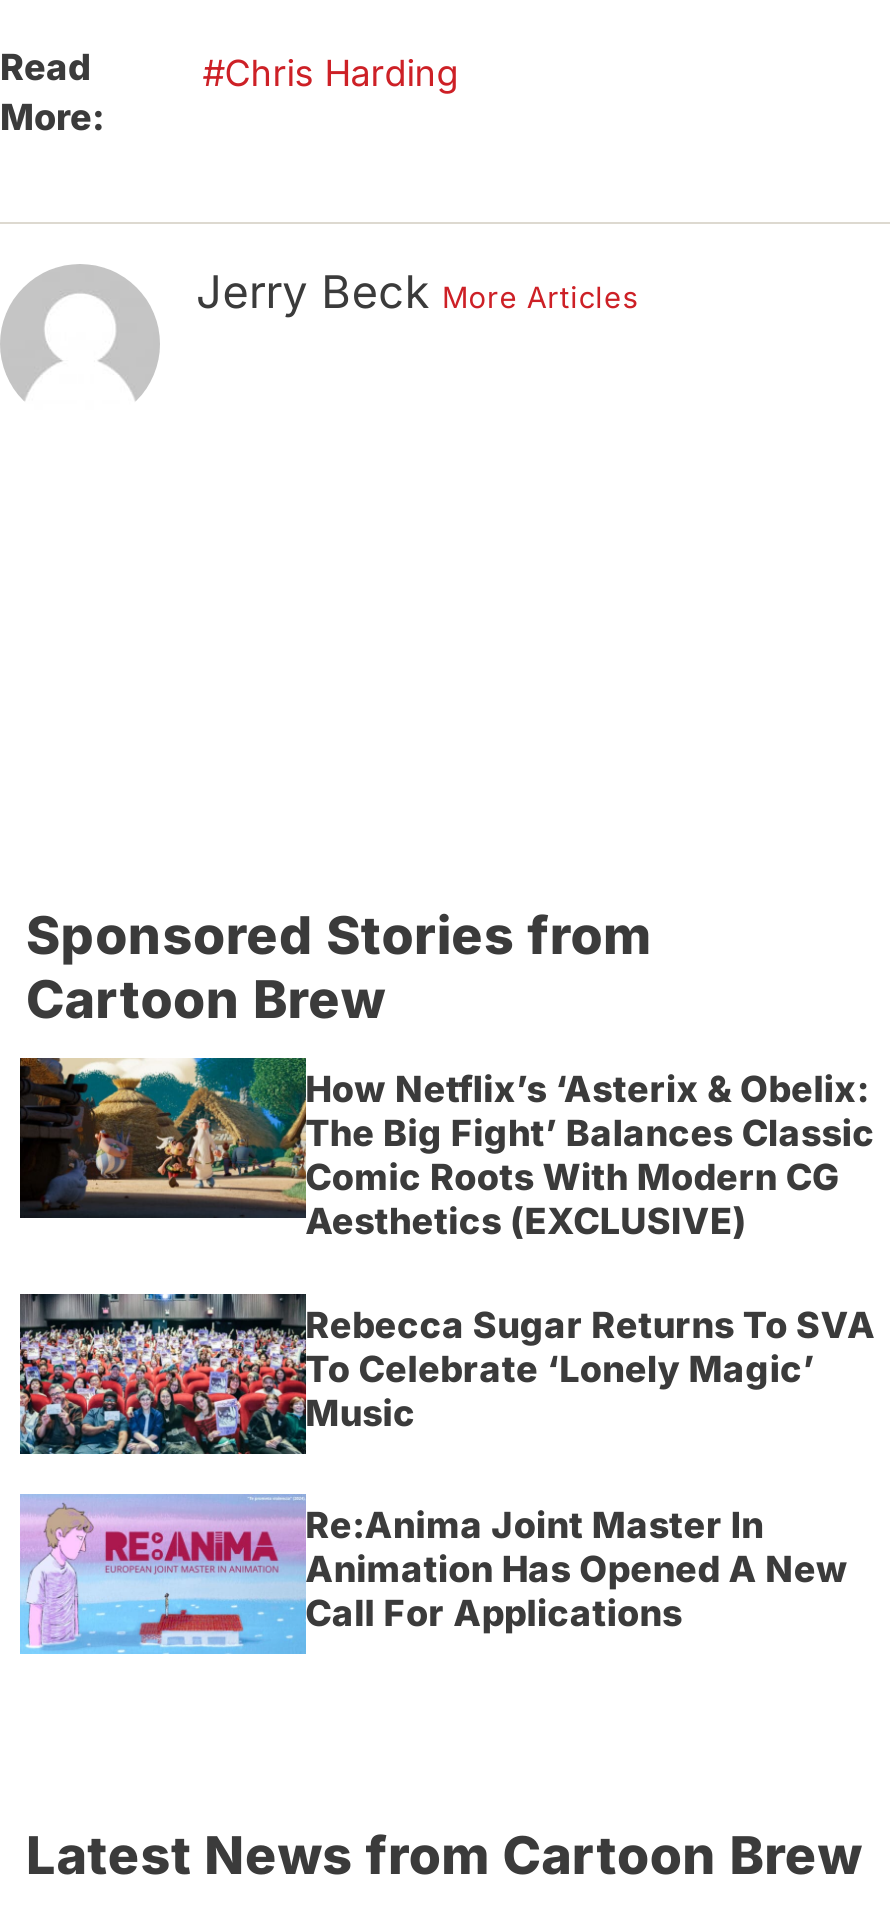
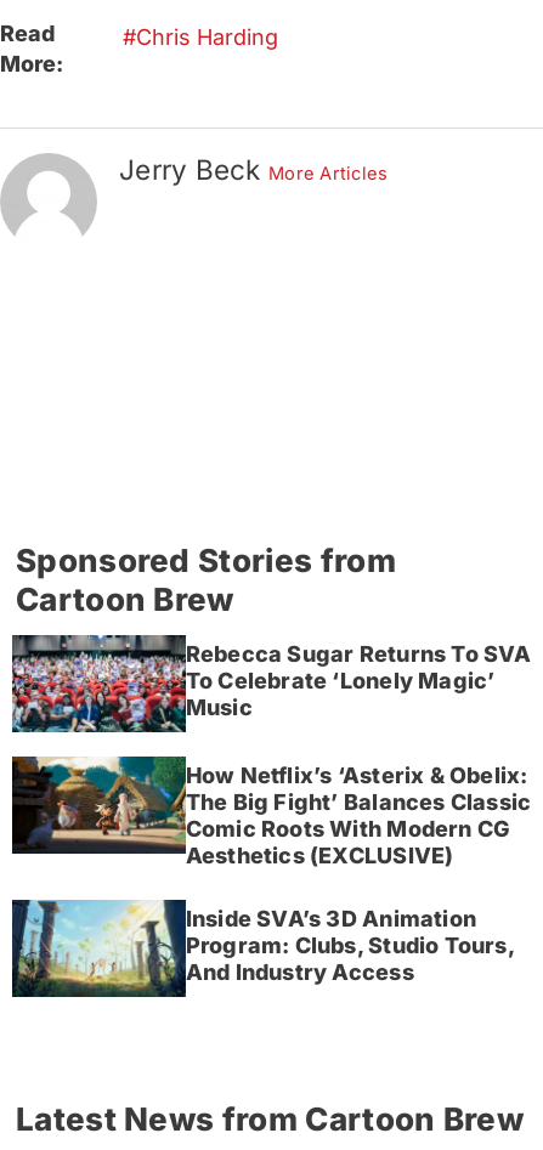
moved [18,1056,875,1242] -> [11,755,531,868]: [image] | How Netflix’s ‘Asterix & Obelix: | The Big Fight’ Balances Classic | Comic Roots With Modern CG | Aesthetics (EXCLUSIVE)
moved [18,1292,875,1456] -> [11,634,532,733]: [image] | Rebecca Sugar Returns To SVA | To Celebrate ‘Lonely Magic’ | Music
[20,1494,849,1656] [image] | Re:Anima Joint Master In | Animation Has Opened A New | Call For Applications -> [11,900,515,998] [image] | Inside SVA’s 3D Animation | Program: Clubs, Studio Tours, | And Industry Access

